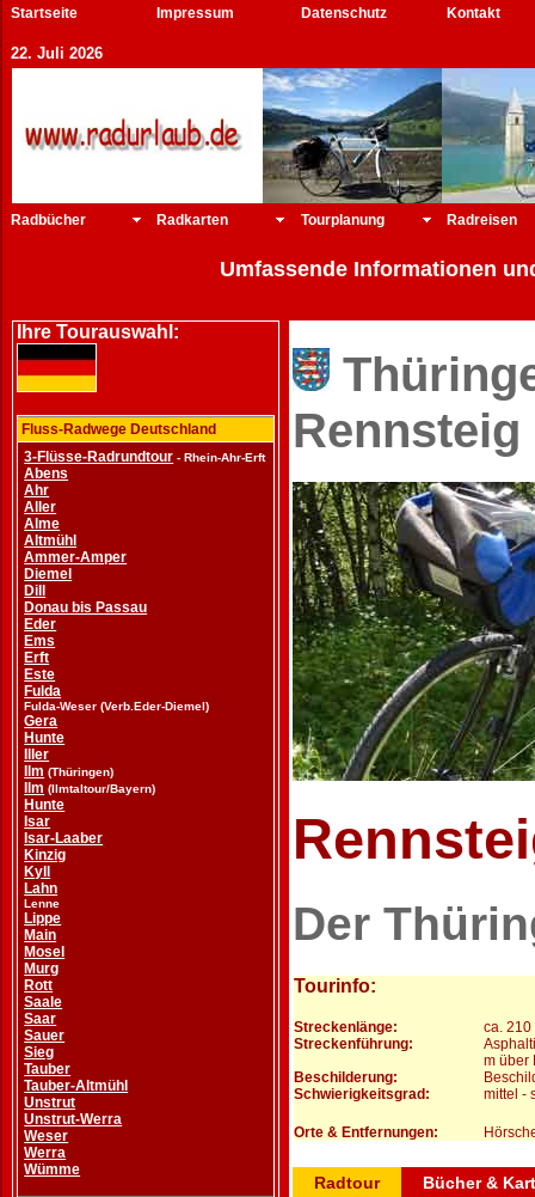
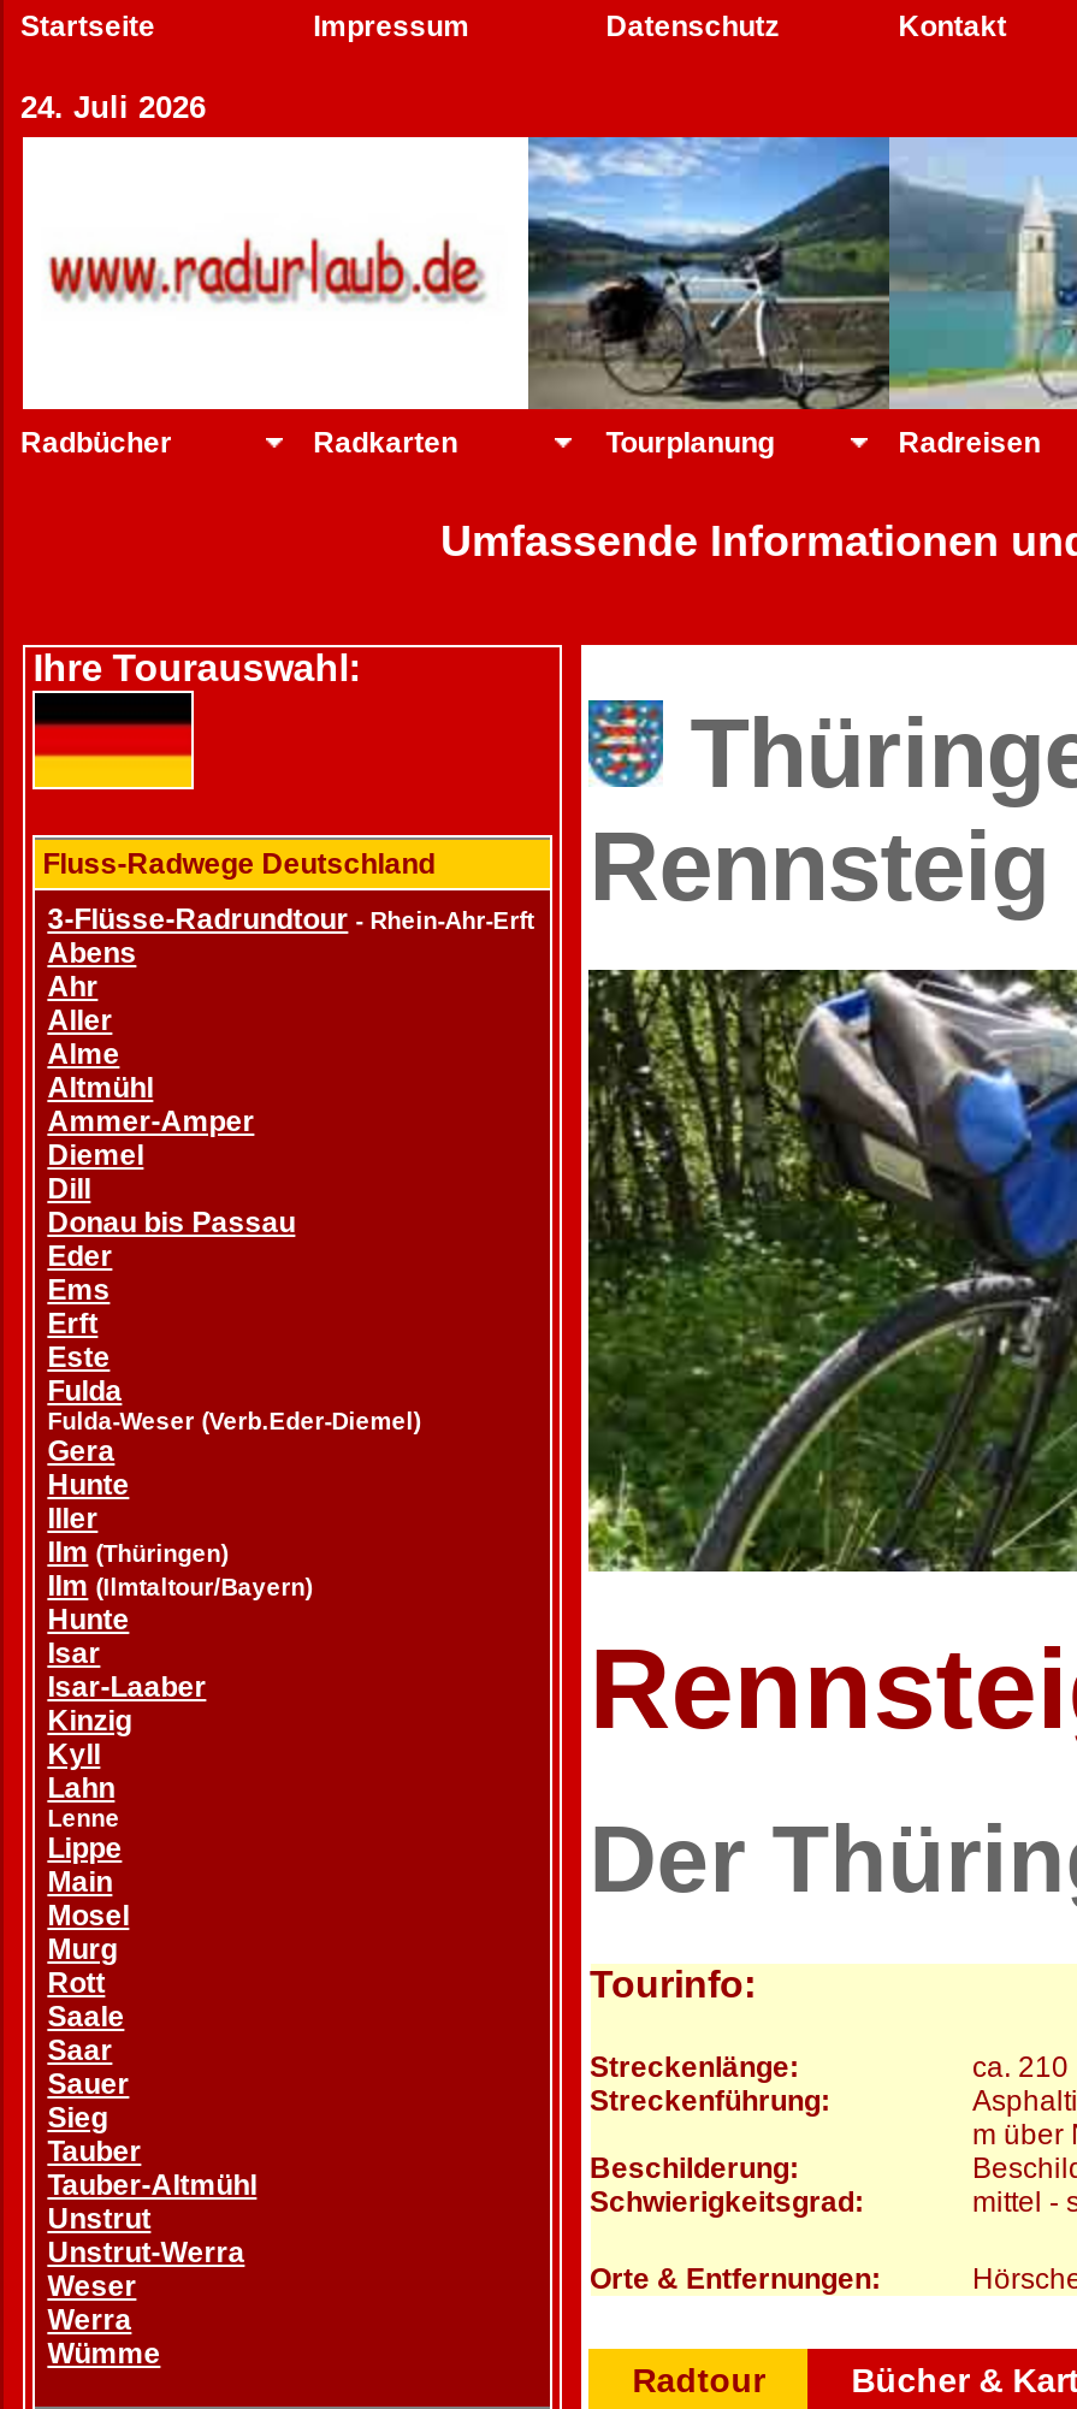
[6,44,107,62] 22. Juli 2026 -> [11,89,215,125] 24. Juli 2026

